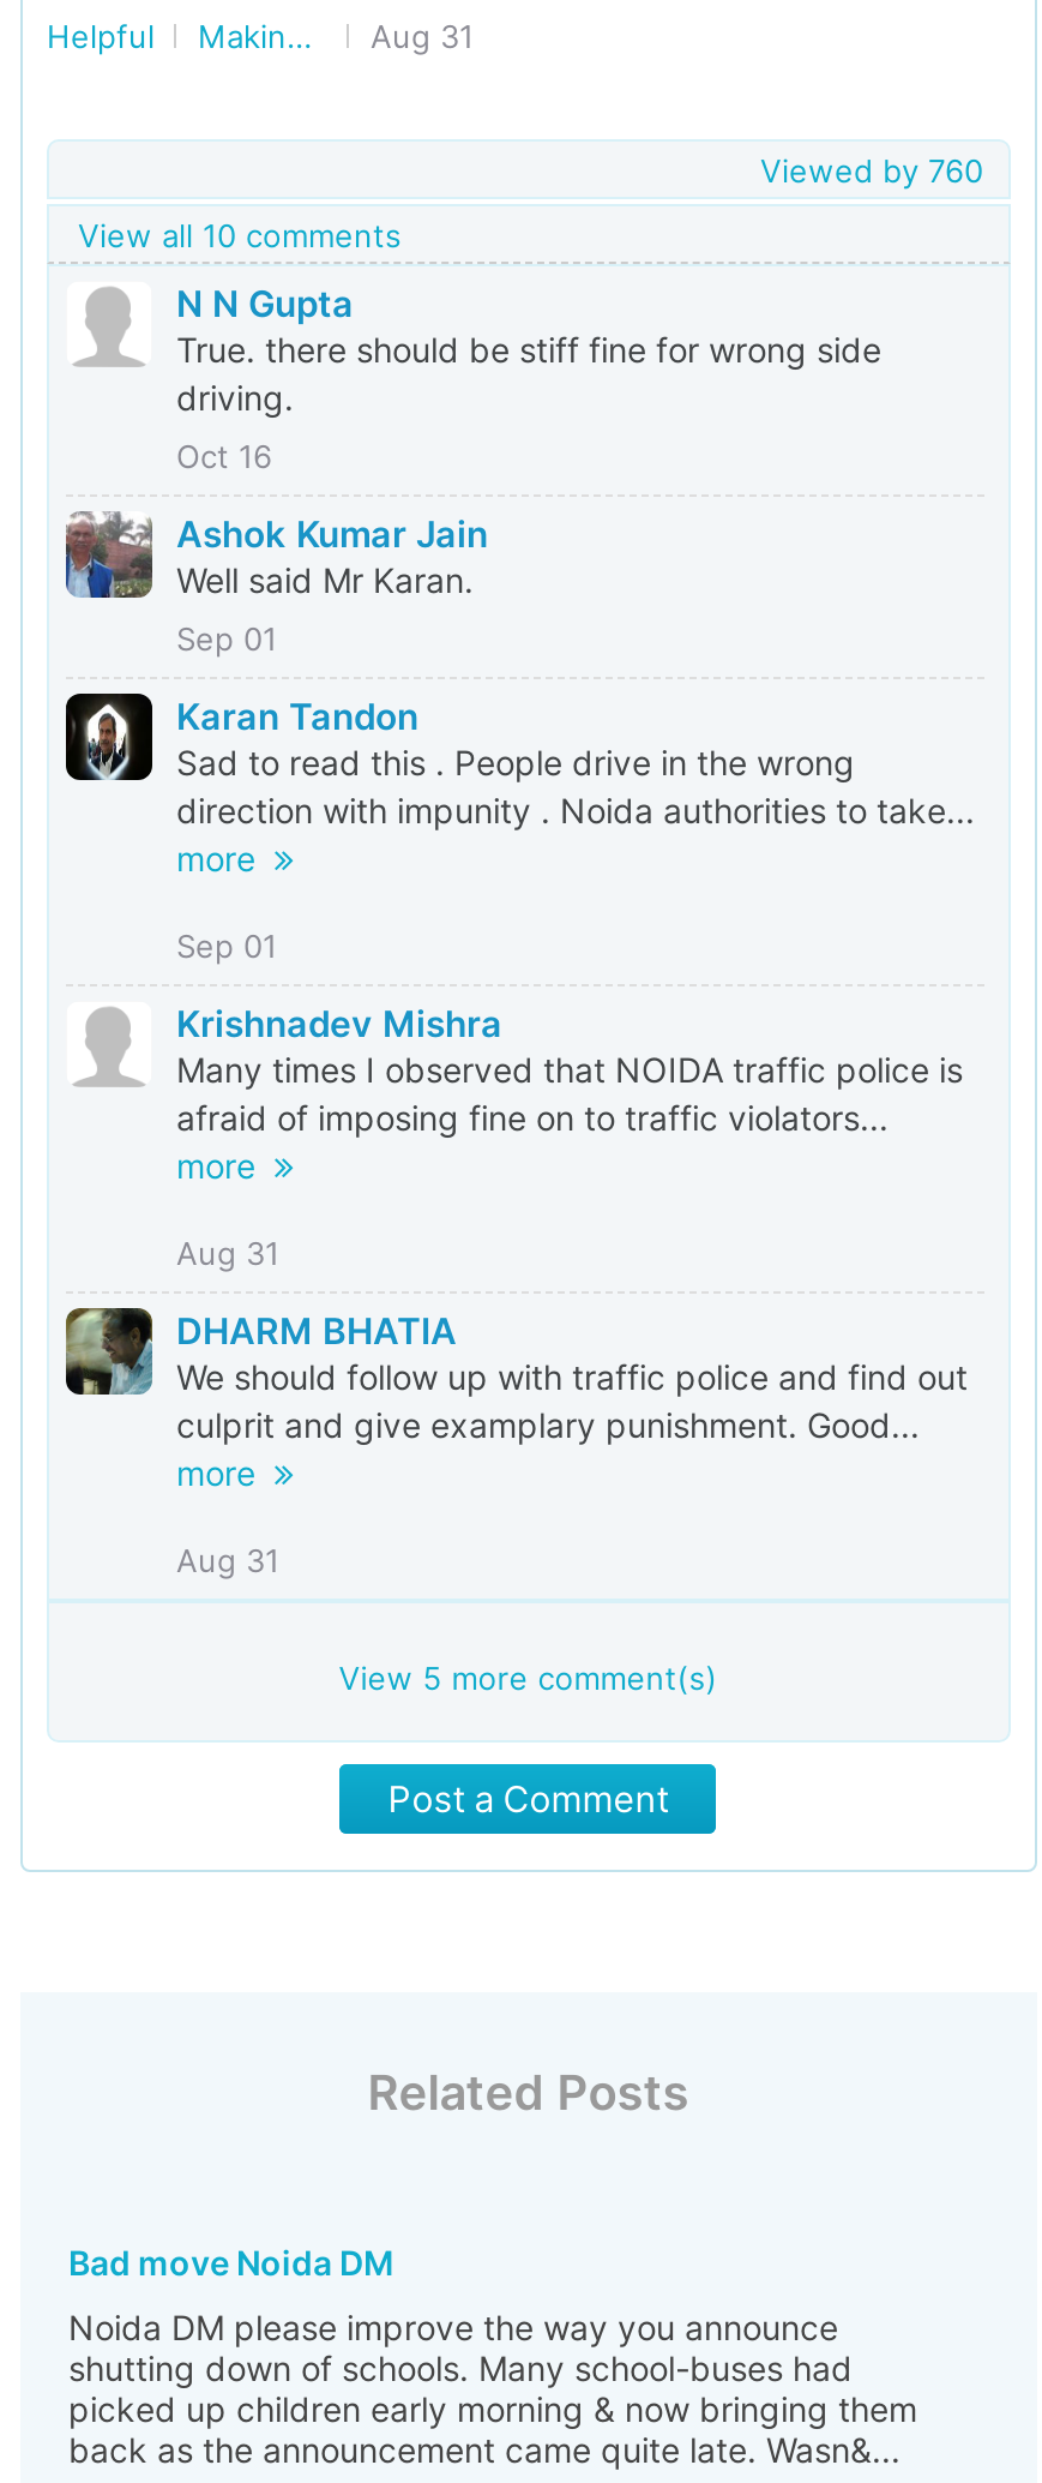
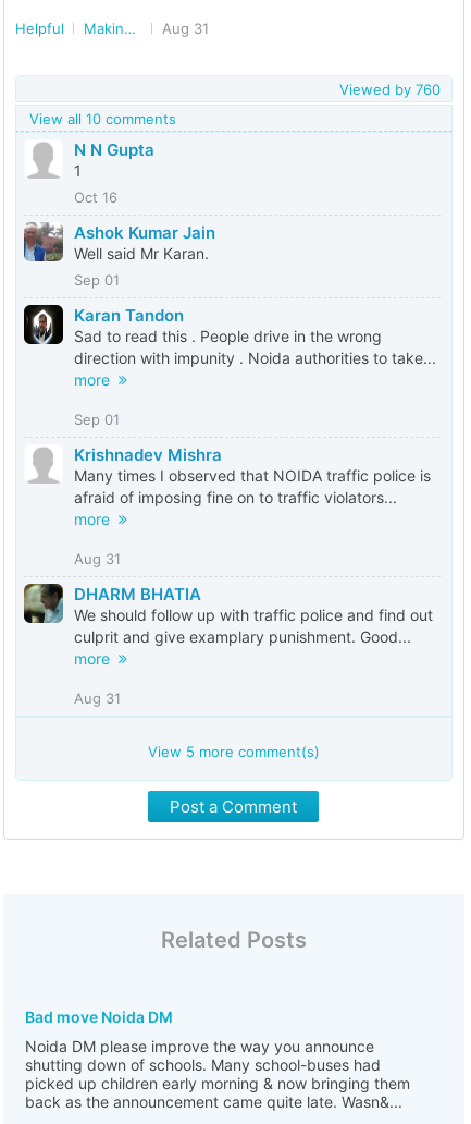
[176,329,881,418] True. there should be stiff fine for wrong side | driving. -> [74,161,82,180] 1

